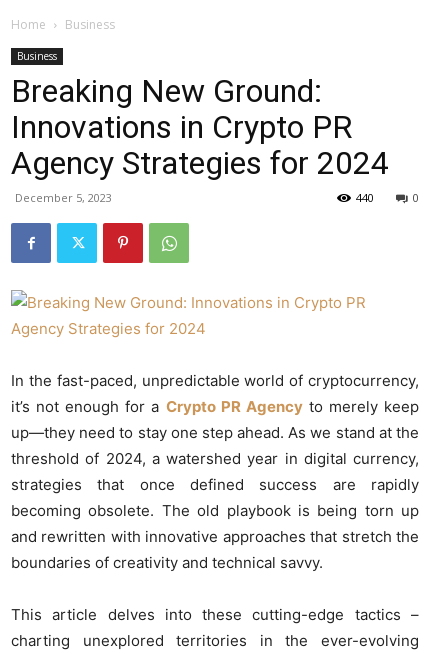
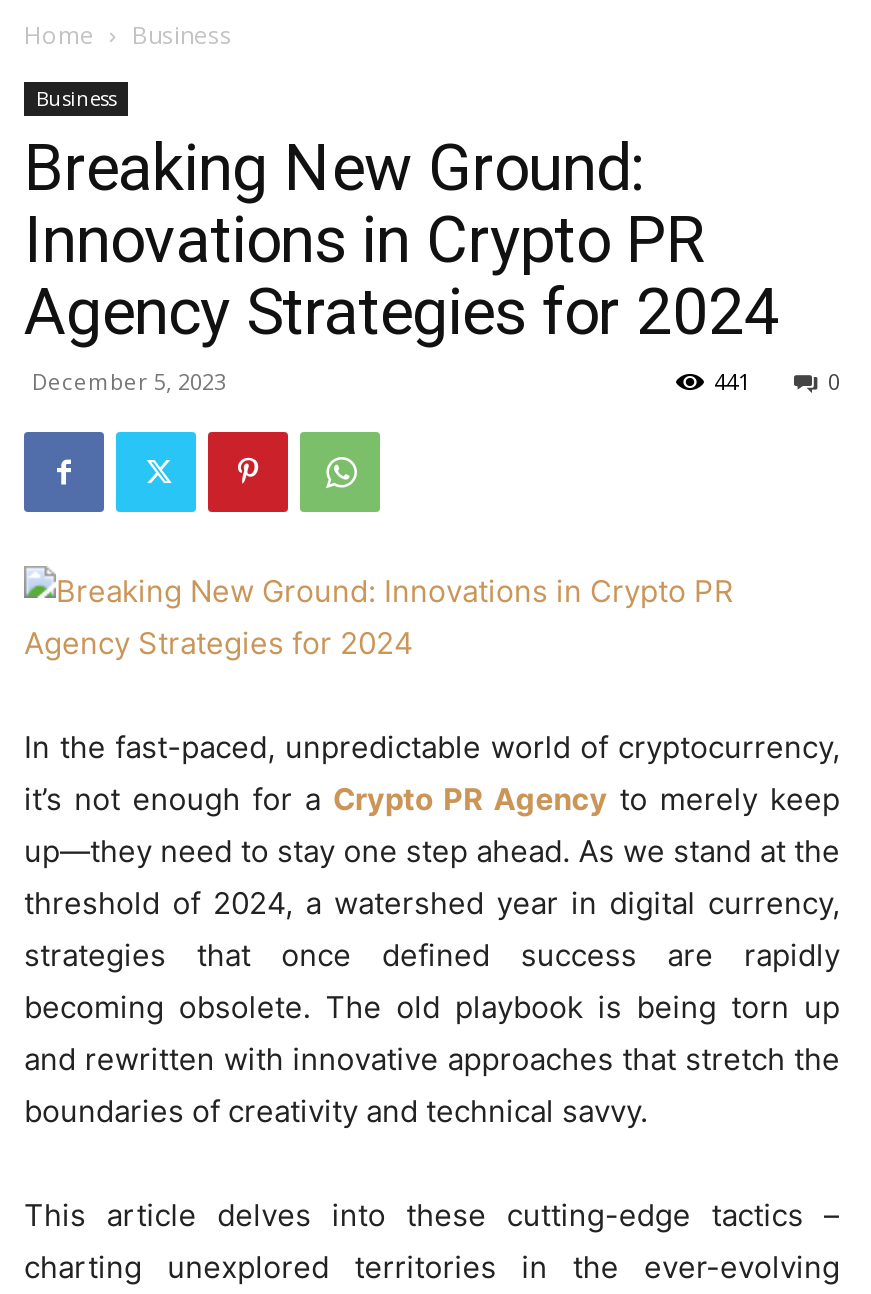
[356,190,374,205] 440 -> [714,366,750,396] 441

